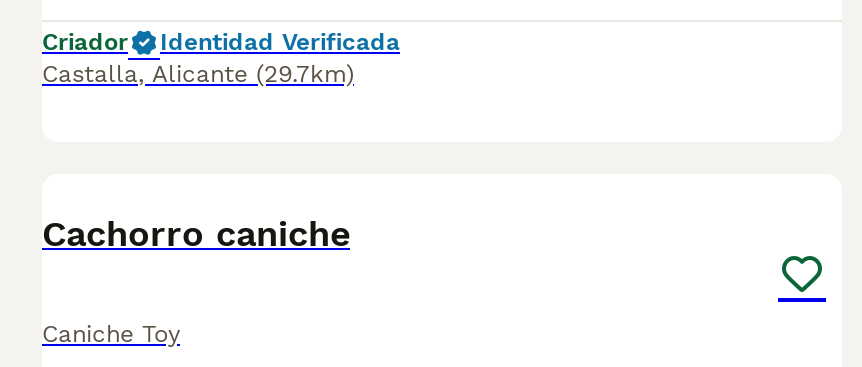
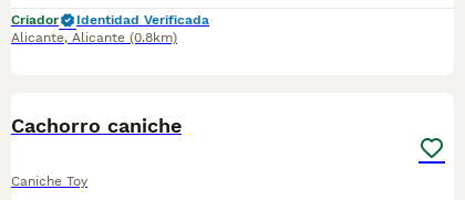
[42,60,354,88] Castalla,Alicante (29.7km) -> [11,30,177,45] Alicante,Alicante (0.8km)

